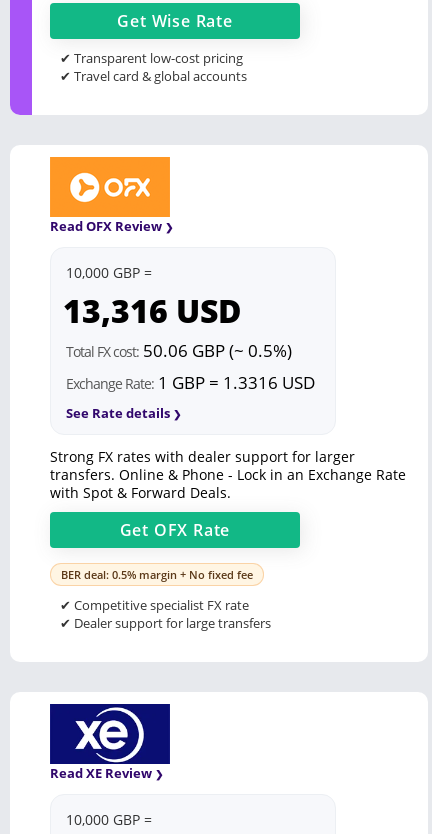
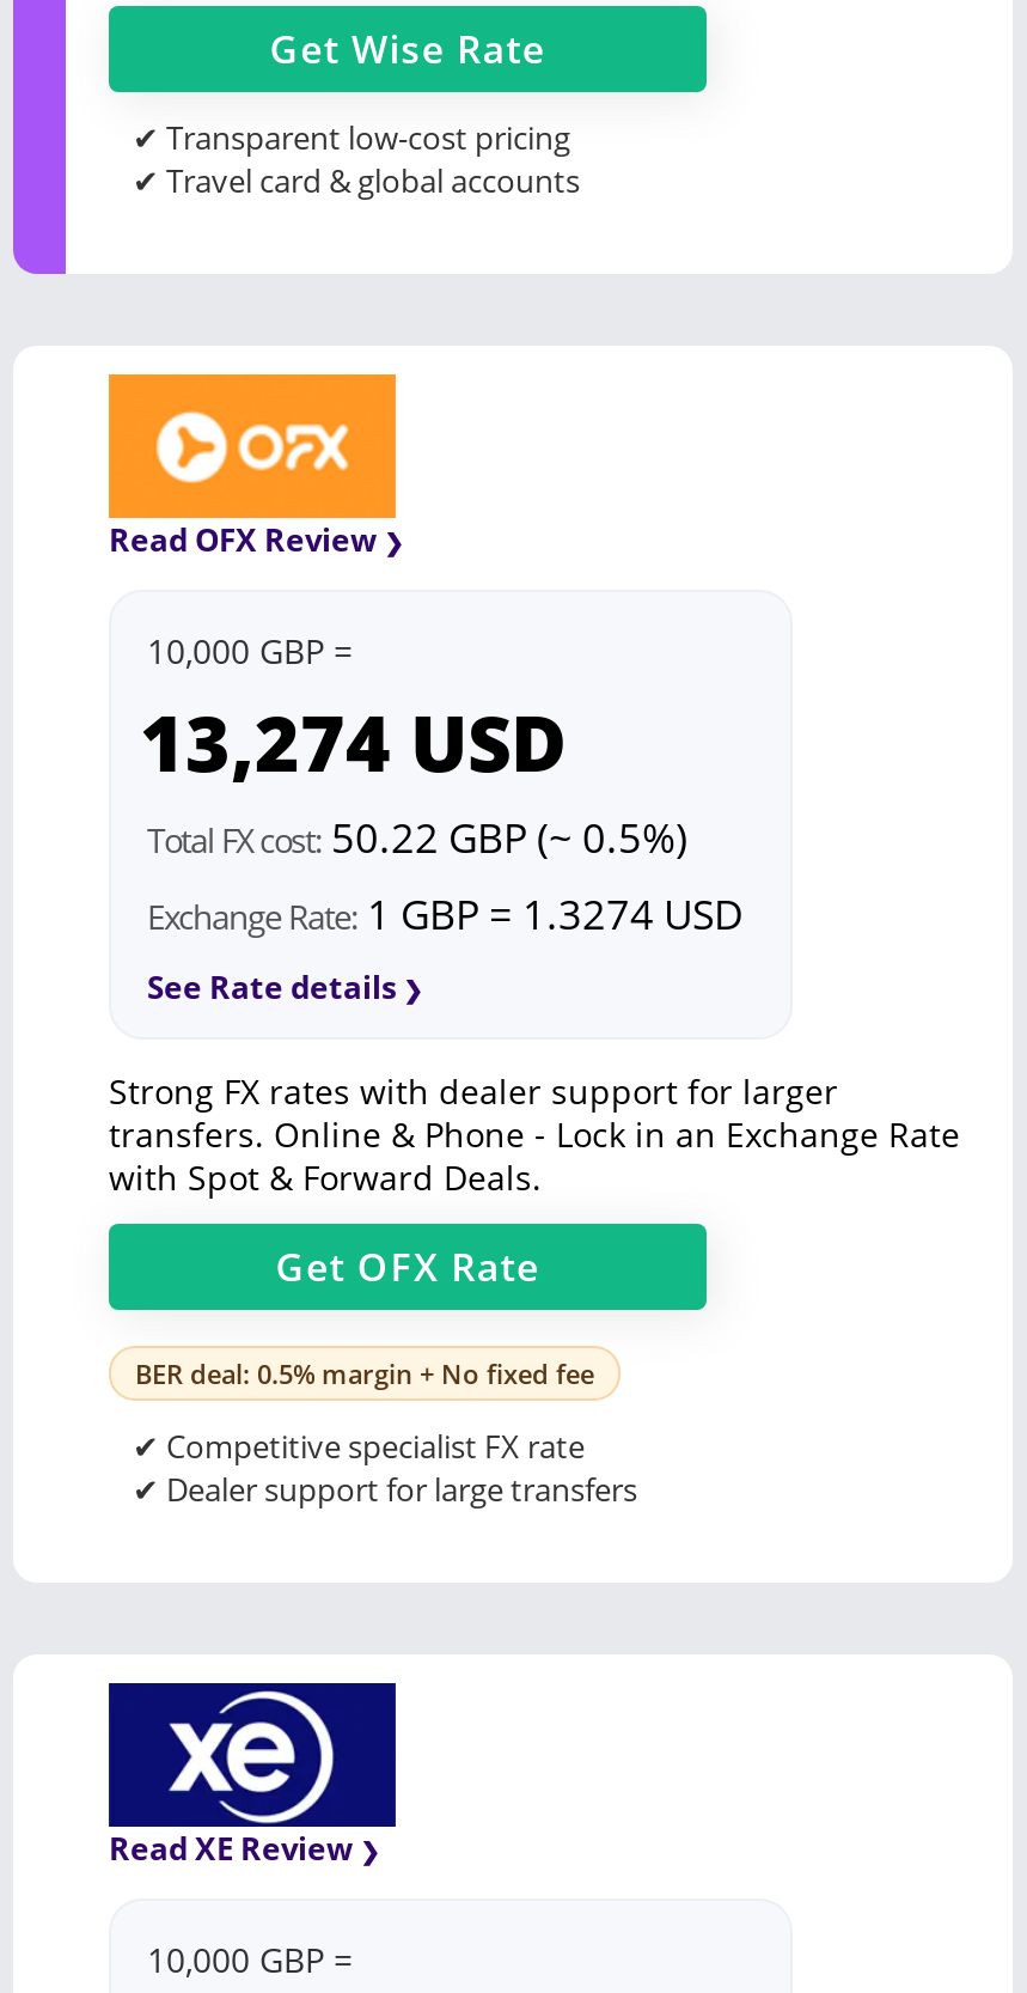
[63,289,241,332] 13,316 USD -> [140,691,566,794] 13,274 USD
[66,339,292,362] Total FX cost: 50.06 GBP (~ 0.5%) -> [147,809,687,864] Total FX cost: 50.22 GBP (~ 0.5%)
[66,371,315,394] Exchange Rate: 1 GBP = 1.3316 USD -> [147,885,742,941] Exchange Rate: 1 GBP = 1.3274 USD

